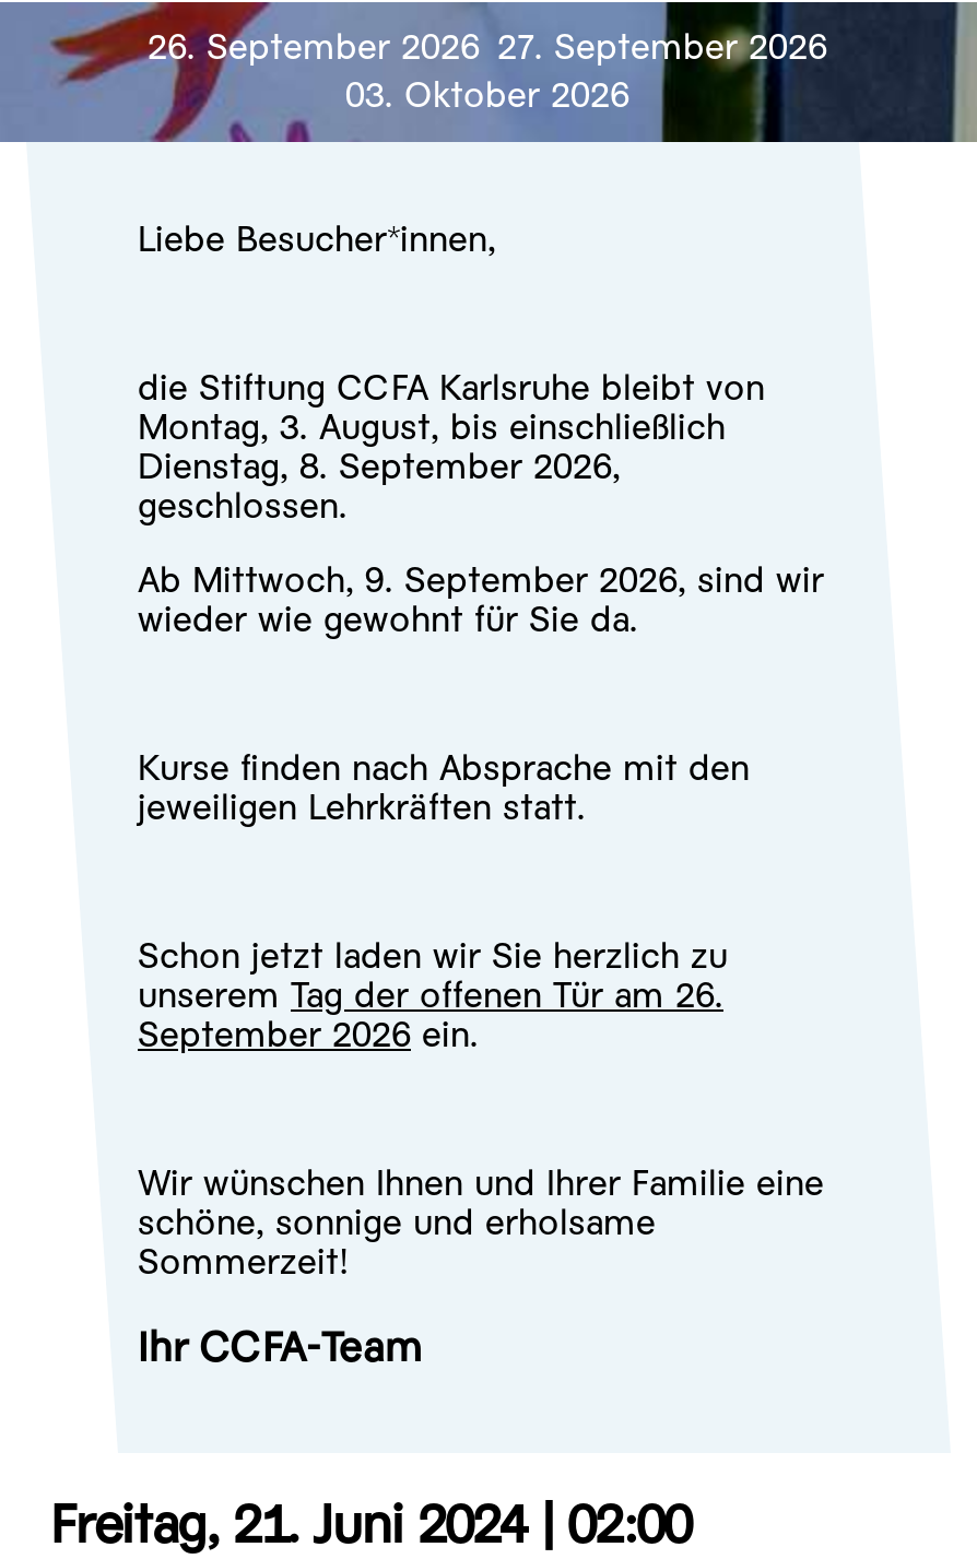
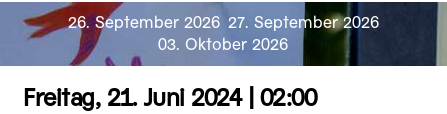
[137,219,495,260] Liebe Besucher*innen, -> none
[137,367,823,640] die Stiftung CCFA Karlsruhe bleibt von | Montag, 3. August, bis einschließlich | Dienstag, 8. September 2026, | geschlossen. | Ab Mittwoch, 9. September 2026, sind wir | wieder wie gewohnt für Sie da. -> none
[137,747,749,828] Kurse finden nach Absprache mit den | jeweiligen Lehrkräften statt. -> none
[137,935,727,1055] Schon jetzt laden wir Sie herzlich zu | unserem Tag der offenen Tür am 26. | September 2026 ein. -> none
[137,1162,823,1369] Wir wünschen Ihnen und Ihrer Familie eine | schöne, sonnige und erholsame | Sommerzeit! | Ihr CCFA-Team -> none

